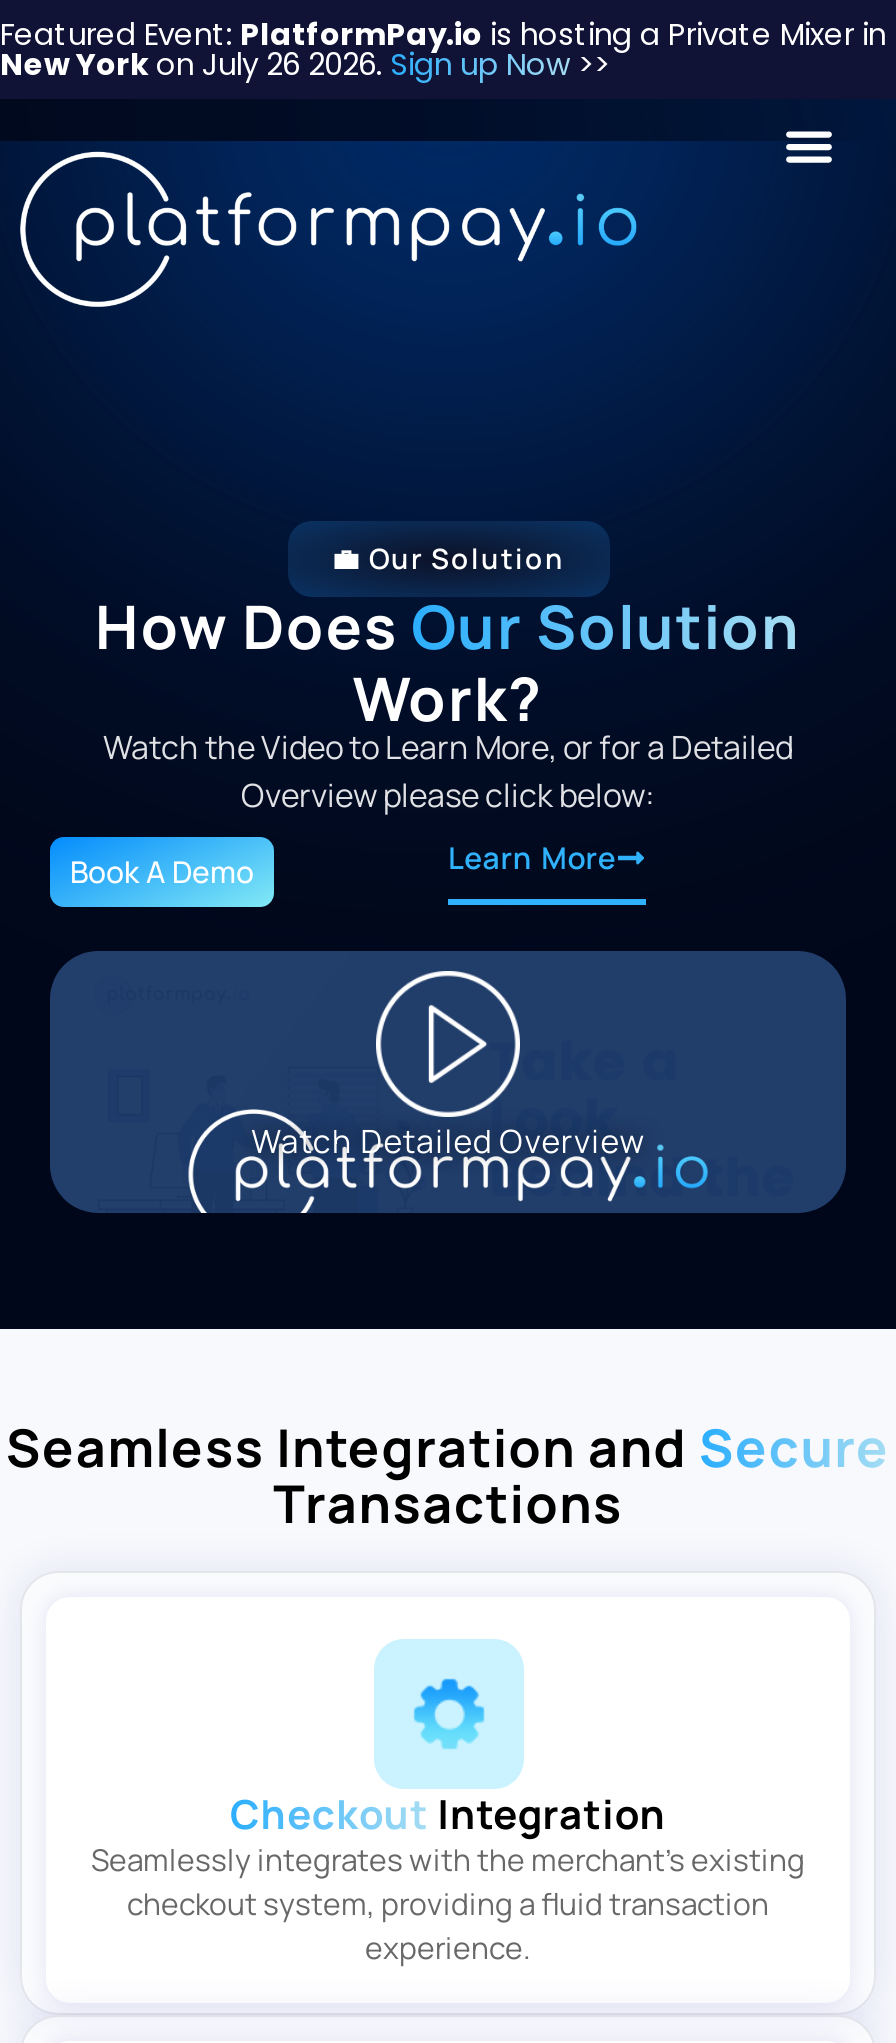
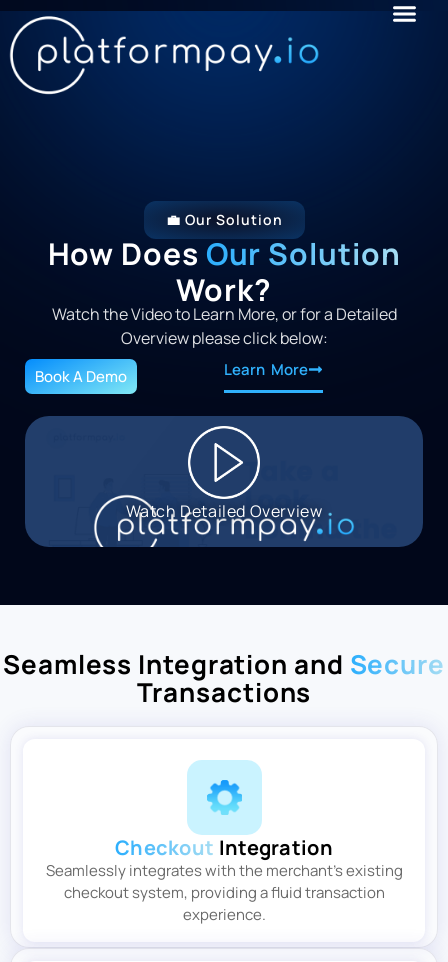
[0,13,886,85] Featured Event: PlatformPay.io is hosting a Private Mixer in | New Yorkon July 26 2026.Sign up Now>> -> none

